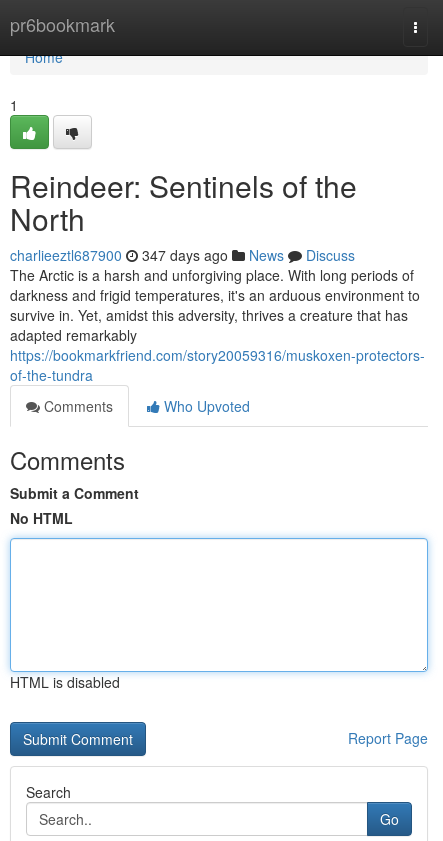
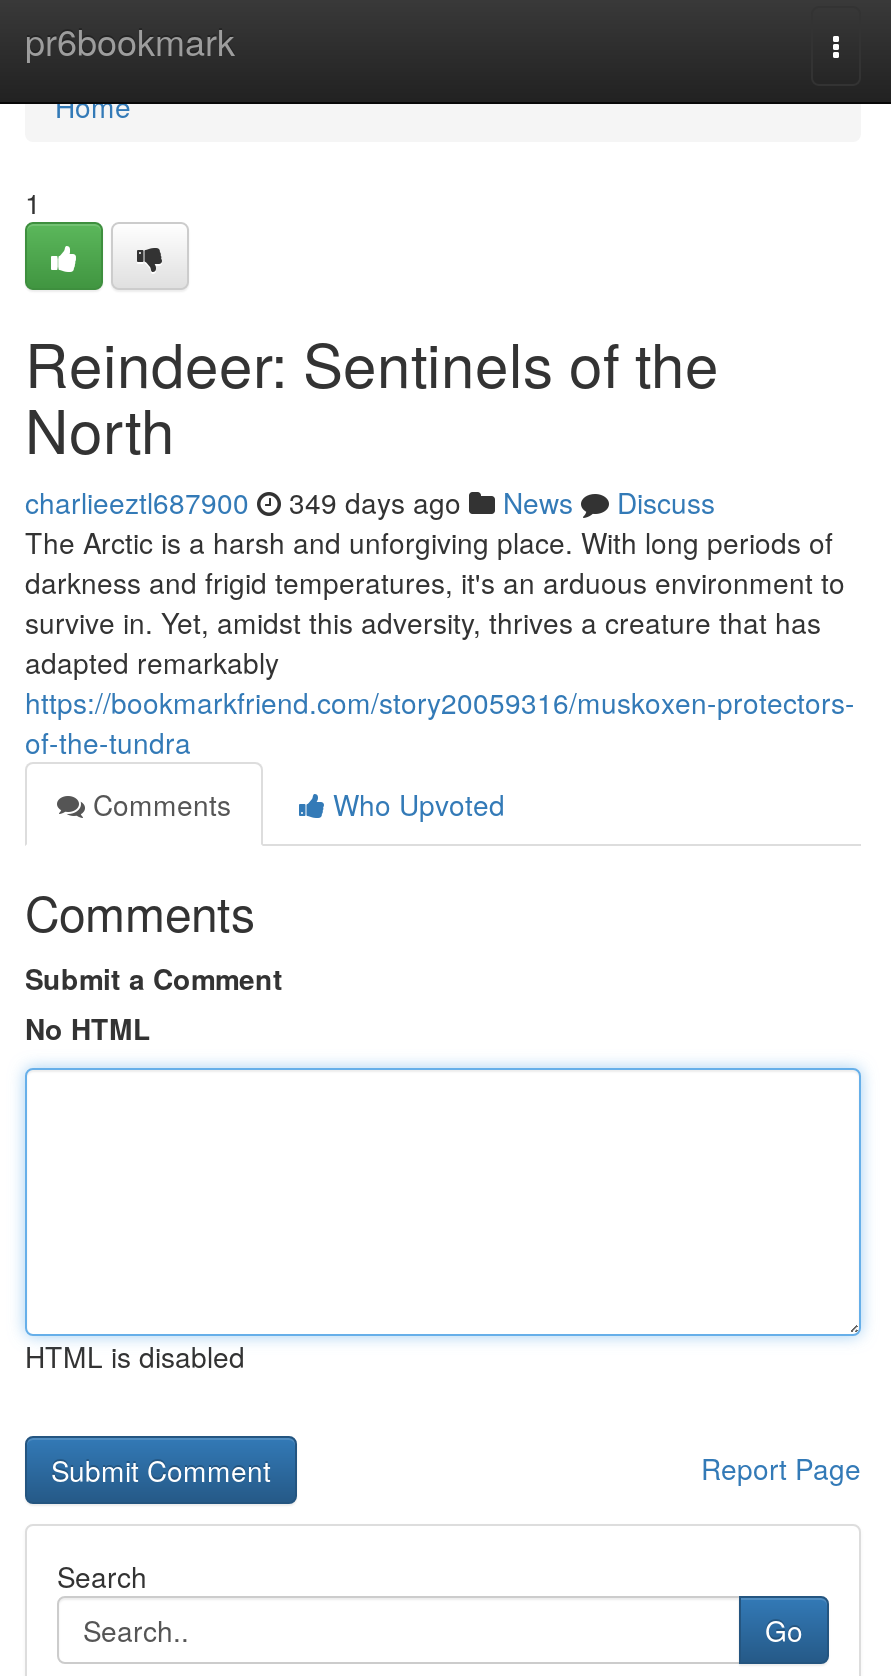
[10,245,355,265] charlieeztl687900 347 days ago News Discuss -> [25,482,715,522] charlieeztl687900 349 days ago News Discuss

